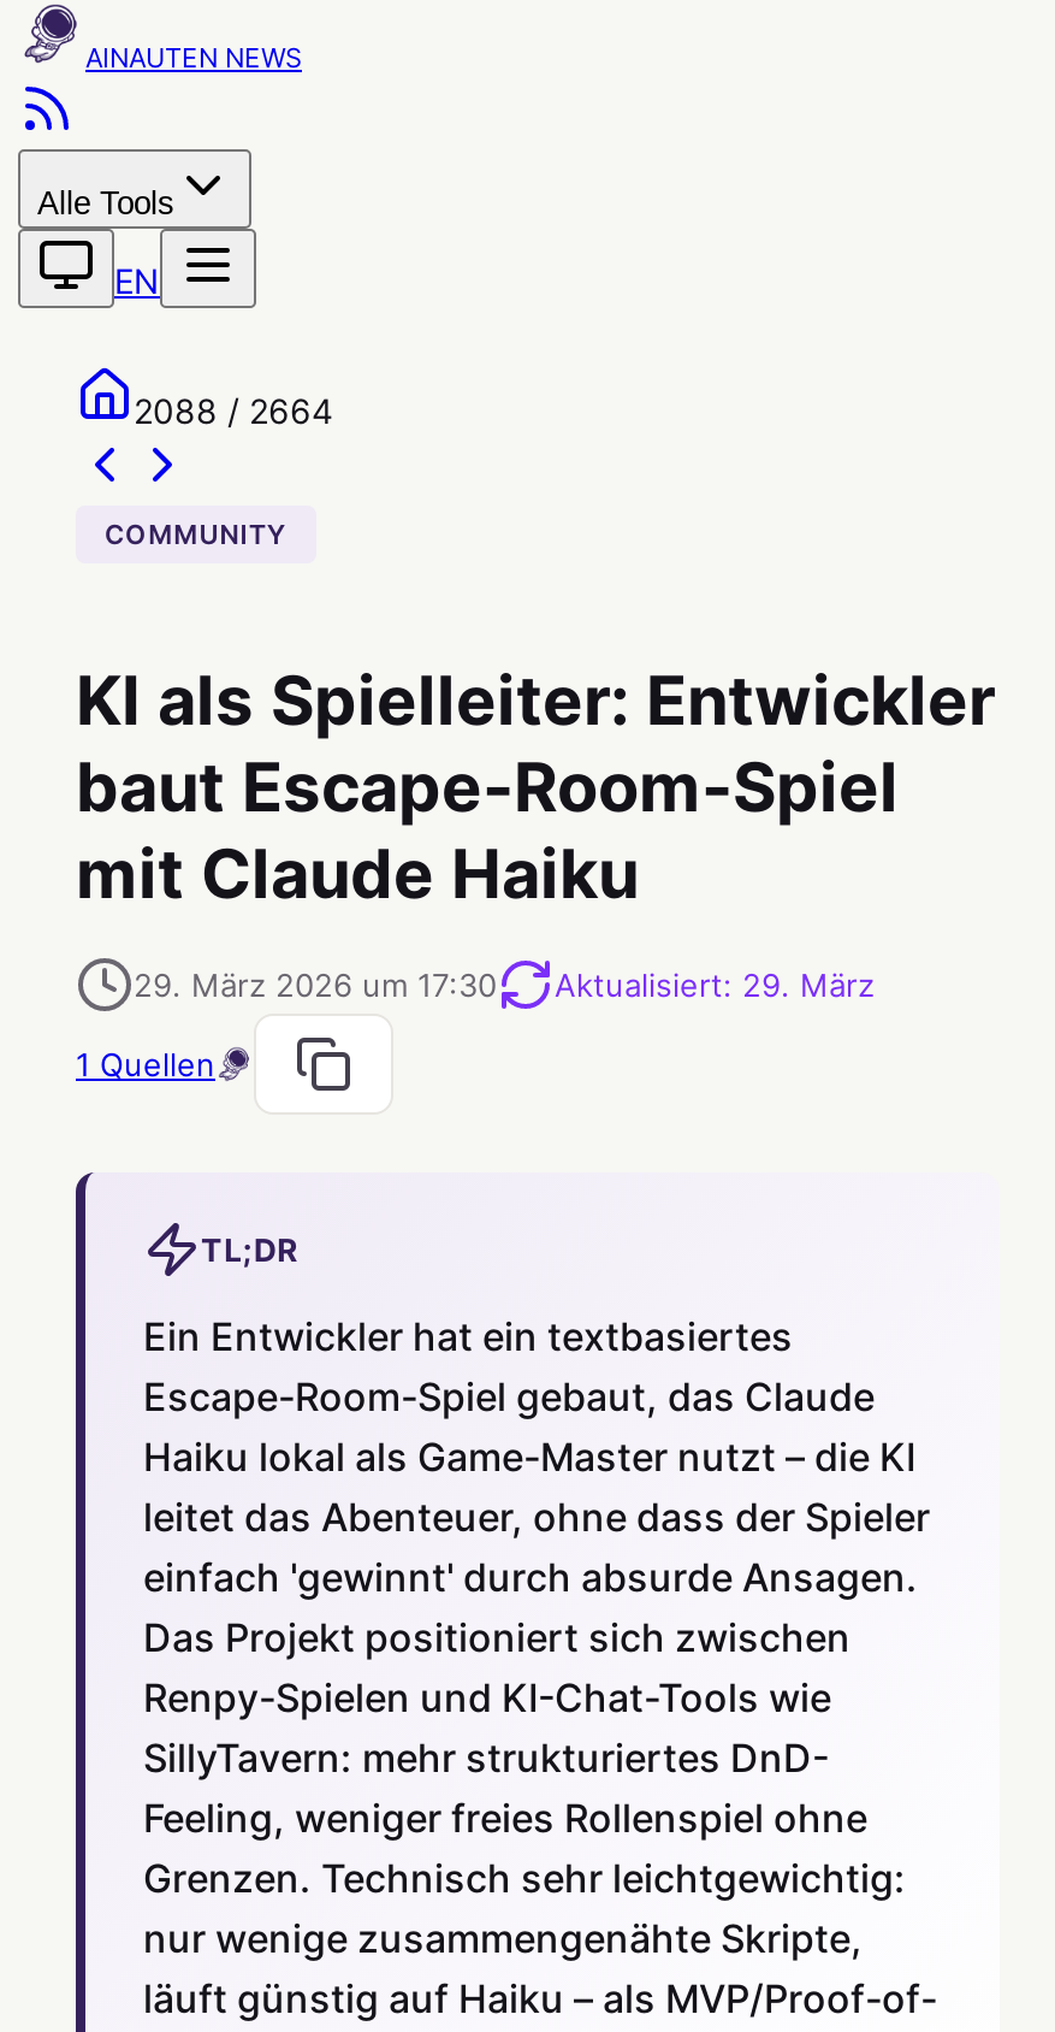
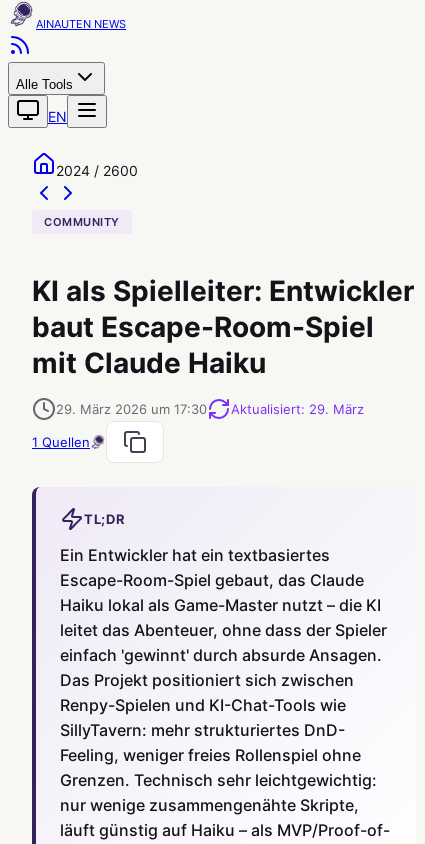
[134,390,333,431] 2088 / 2664 -> [56,162,138,179] 2024 / 2600

